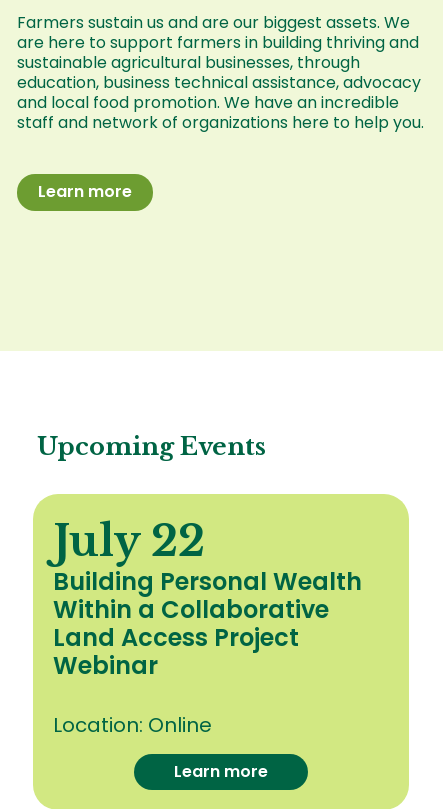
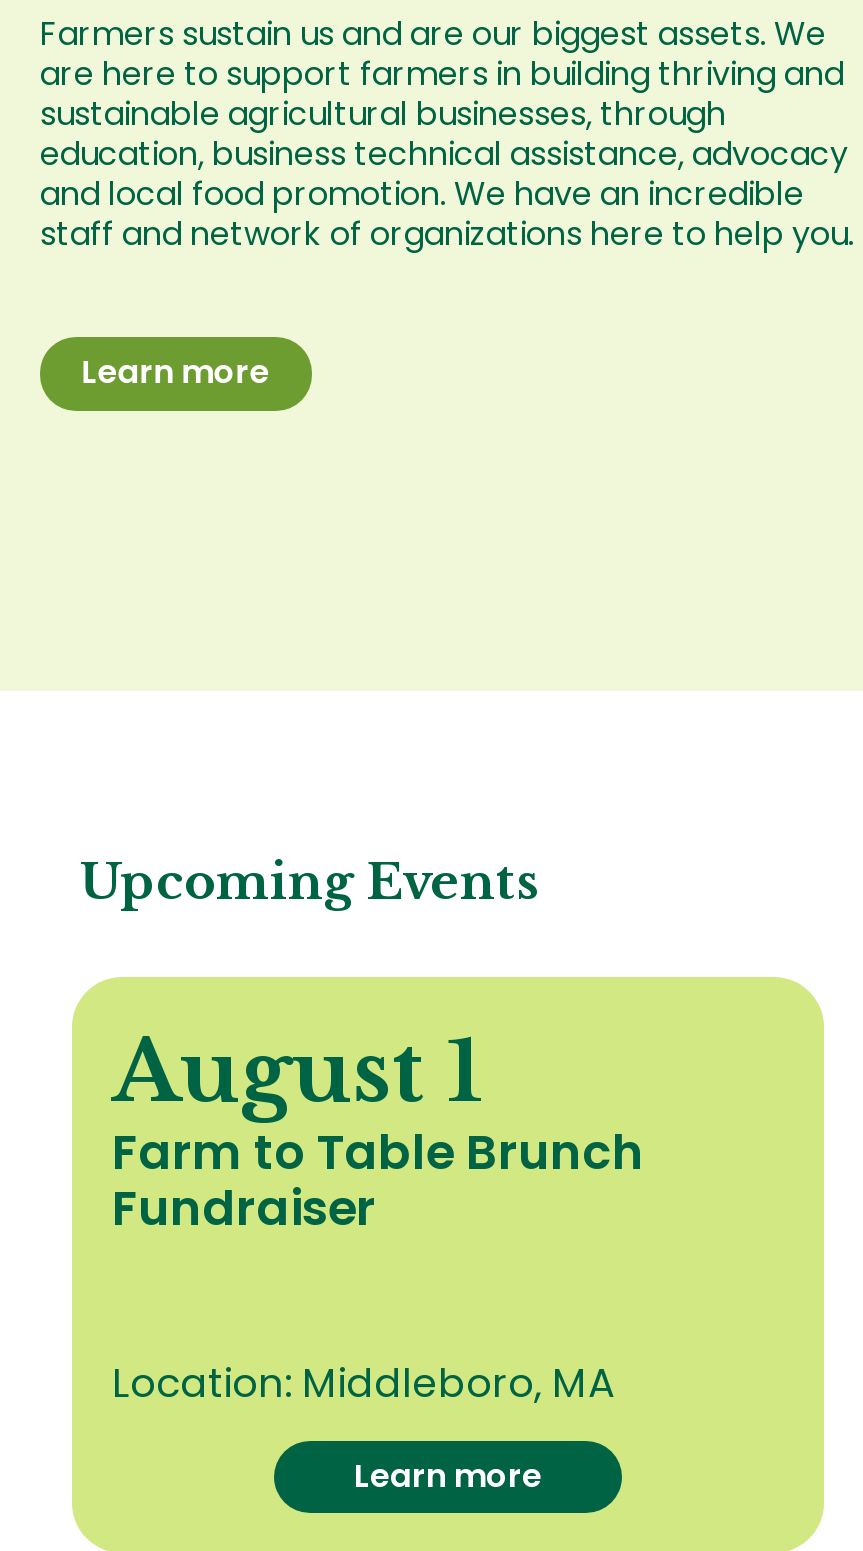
[53,515,362,682] July 22 | Building Personal Wealth | Within a Collaborative | Land Access Project | Webinar -> [112,1018,644,1240] August 1 | Farm to Table Brunch | Fundraiser
[53,711,212,739] Location: Online -> [112,1354,614,1410] Location: Middleboro, MA

